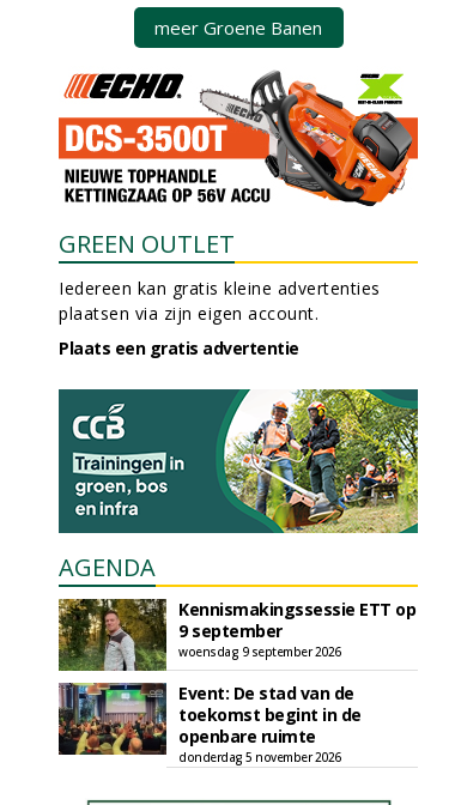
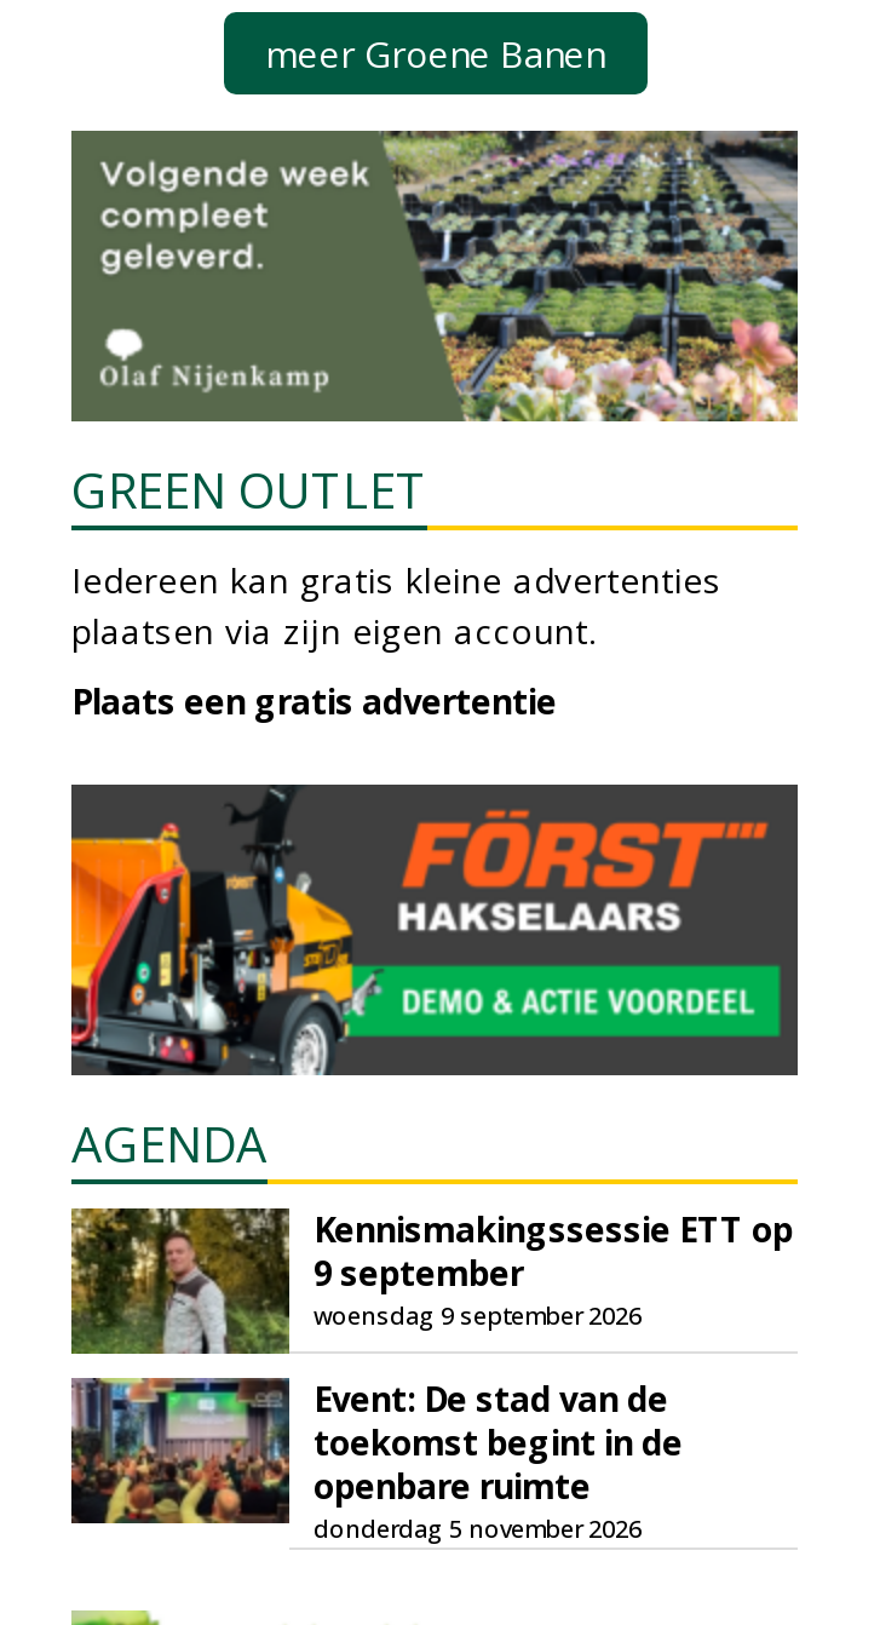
[57,66,419,210] [image] -> [69,128,800,424] [image]
[57,388,419,534] [image] -> [69,782,800,1078] [image]

